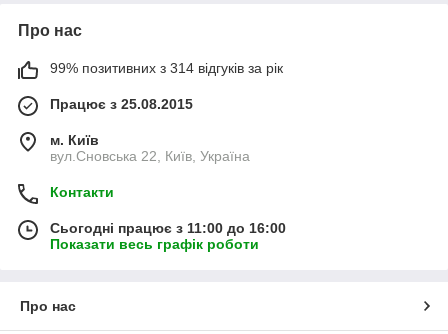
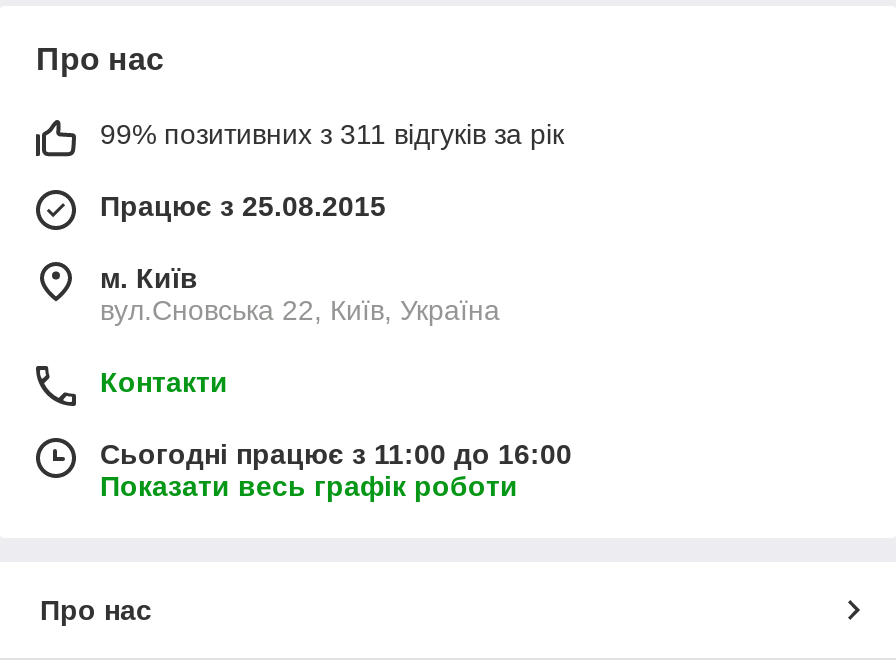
[50,60,283,76] 99% позитивних з 314 відгуків за рік -> [100,118,564,150] 99% позитивних з 311 відгуків за рік

